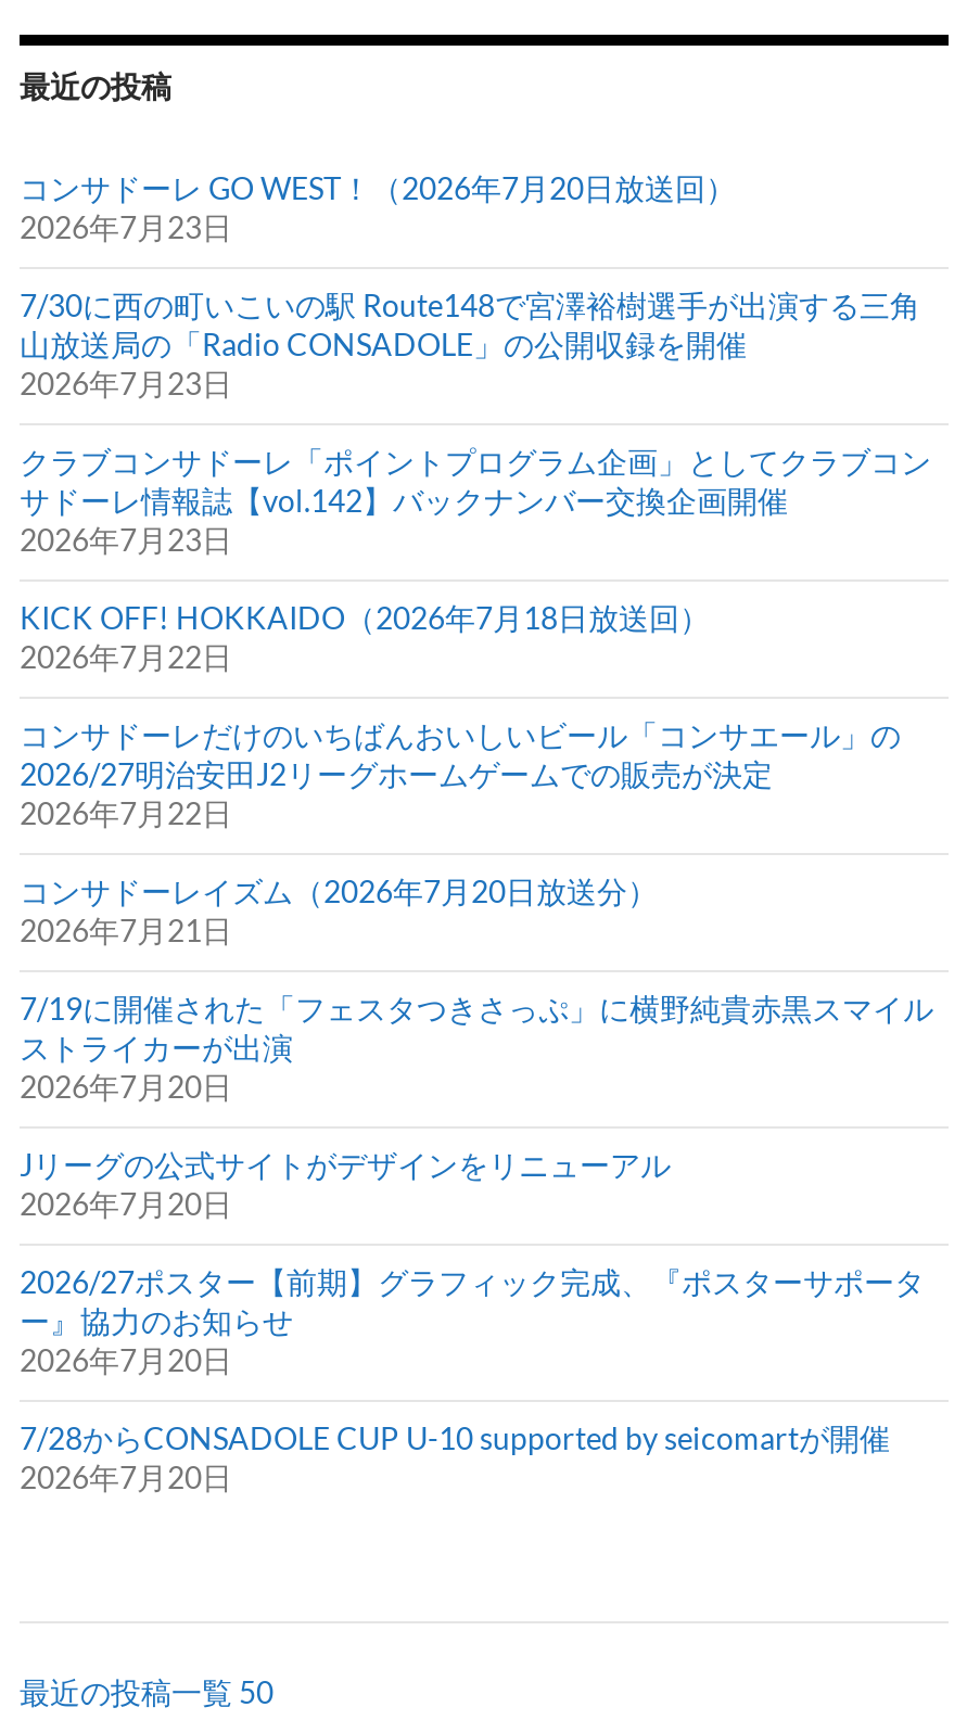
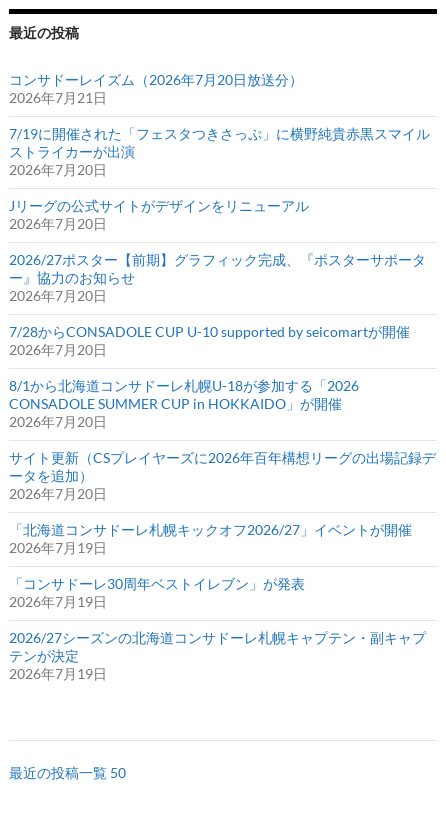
[20,170,931,831] コンサドーレ GO WEST！（2026年7月20日放送回） | 2026年7月23日 | 7/30に西の町いこいの駅 Route148で宮澤裕樹選手が出演する三角 | 山放送局の「Radio CONSADOLE」の公開収録を開催 | 2026年7月23日 | クラブコンサドーレ「ポイントプログラム企画」としてクラブコン | サドーレ情報誌【vol.142】バックナンバー交換企画開催 | 2026年7月23日 | KICK OFF! HOKKAIDO（2026年7月18日放送回） | 2026年7月22日 | コンサドーレだけのいちばんおいしいビール「コンサエール」の | 2026/27明治安田J2リーグホームゲームでの販売が決定 | 2026年7月22日 -> none
moved [20,873,933,1496] -> [9,71,430,358]: コンサドーレイズム（2026年7月20日放送分） | 2026年7月21日 | 7/19に開催された「フェスタつきさっぷ」に横野純貴赤黒スマイル | ... | 7/28からCONSADOLE CUP U-10 supported by seicomartが開催 | 2026年7月20日
none -> [9,377,436,682] 8/1から北海道コンサドーレ札幌U-18が参加する「2026 | CONSADOLE SUMMER CUP in HOKKAIDO」が開催 | 2026年7月20日 | サイト更新（CSプレイヤーズに2026年百年構想リーグの出場記録デ | ータを追加） | 2026年7月20日 | 「北海道コンサドーレ札幌キックオフ2026/27」イベントが開催 | 2026年7月19日 | 「コンサドーレ30周年ベストイレブン」が発表 | 2026年7月19日 | 2026/27シーズンの北海道コンサドーレ札幌キャプテン・副キャプ | テンが決定 | 2026年7月19日

